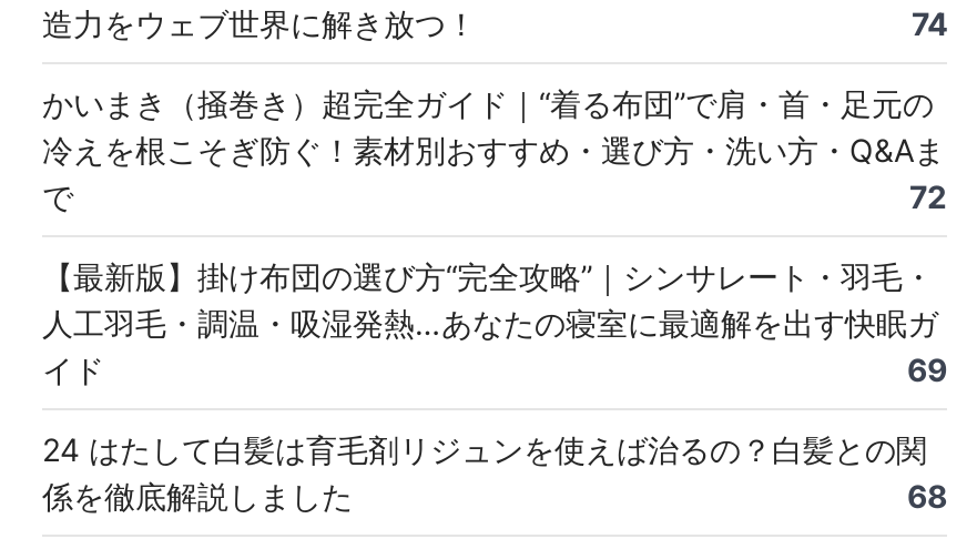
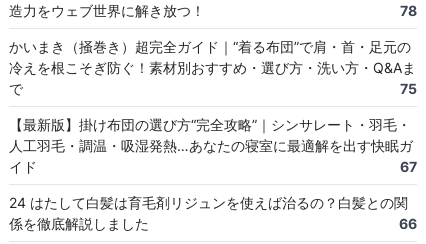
[912,5,947,43] 74 -> [400,2,417,19] 78
[909,178,947,216] 72 -> [400,80,417,97] 75
[907,351,947,389] 69 -> [400,158,417,175] 67
[907,478,947,515] 68 -> [399,215,417,232] 66

